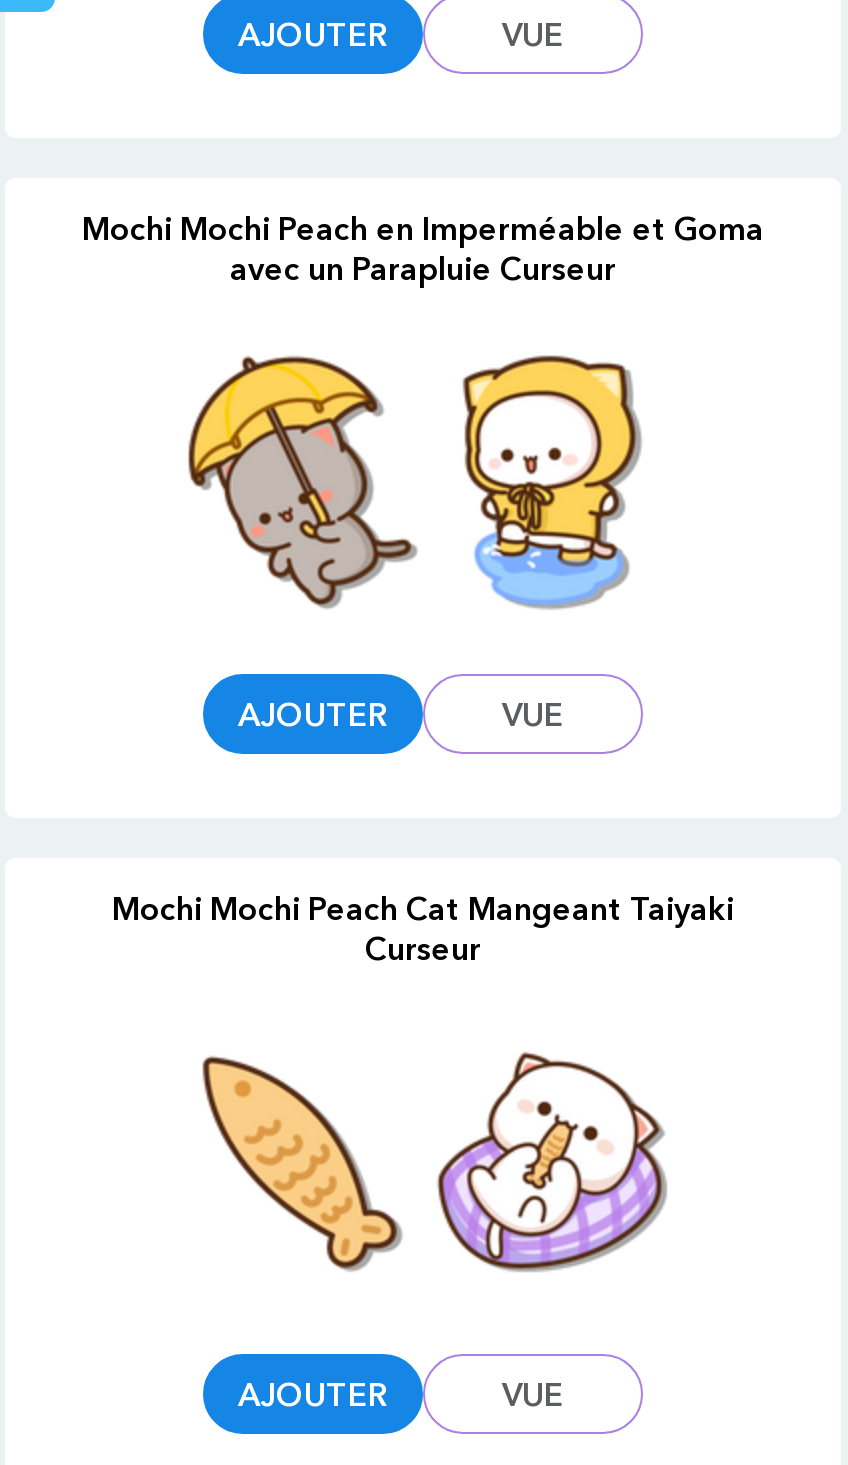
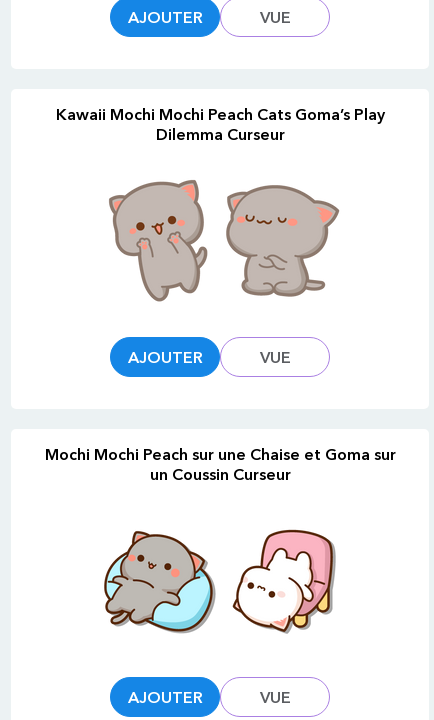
[82,208,764,288] Mochi Mochi Peach en Imperméable et Goma | avec un Parapluie Curseur -> [55,104,384,144] Kawaii Mochi Mochi Peach Cats Goma’s Play | Dilemma Curseur
[187,354,417,610] [image] -> [103,178,216,304] [image]
[435,354,661,610] [image] -> [225,178,340,304] [image]
[112,888,734,968] Mochi Mochi Peach Cat Mangeant Taiyaki | Curseur -> [44,444,395,484] Mochi Mochi Peach sur une Chaise et Goma sur | un Coussin Curseur
[191,1054,413,1272] [image] -> [103,528,216,635] [image]
[435,1050,667,1272] [image] -> [227,526,341,635] [image]

